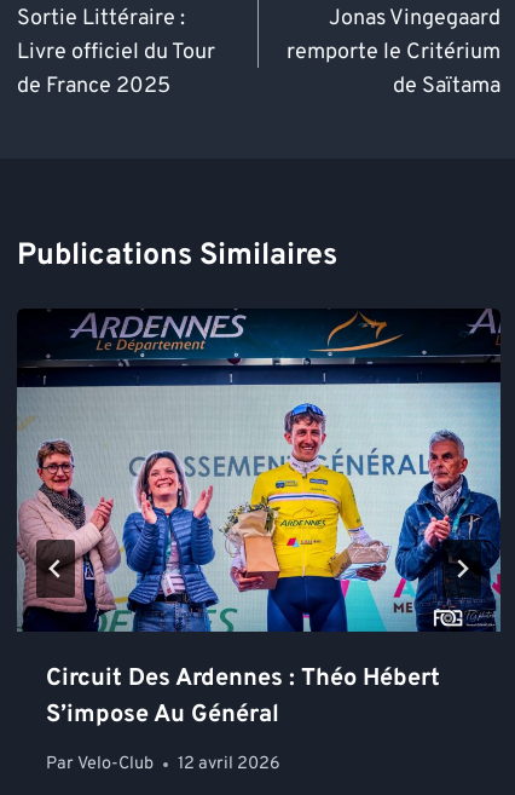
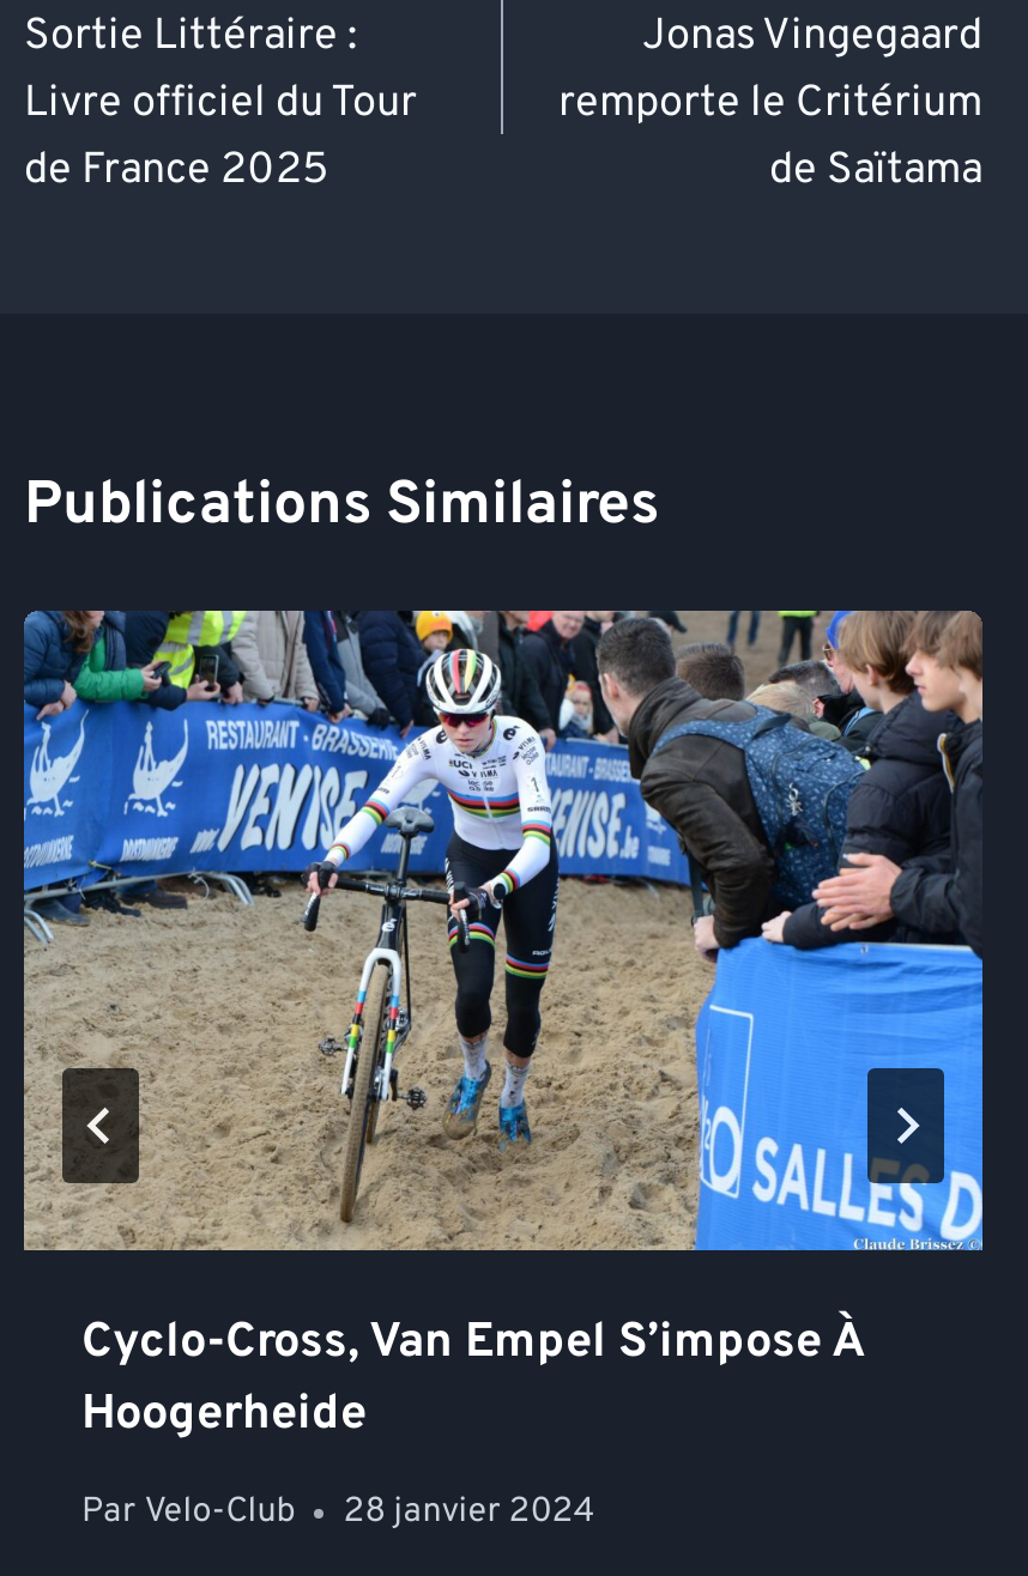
[17,309,502,731] [image] | Circuit Des Ardennes : Théo Hébert | S’impose Au Général -> [22,608,985,1447] [image] | Cyclo-Cross, Van Empel S’impose À | Hoogerheide
[46,753,281,776] Par Velo-Club 12 avril 2026 -> [81,1491,595,1536] Par Velo-Club 28 janvier 2024

